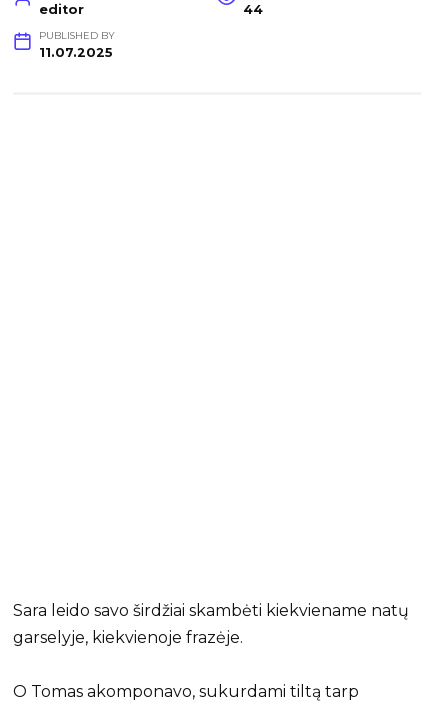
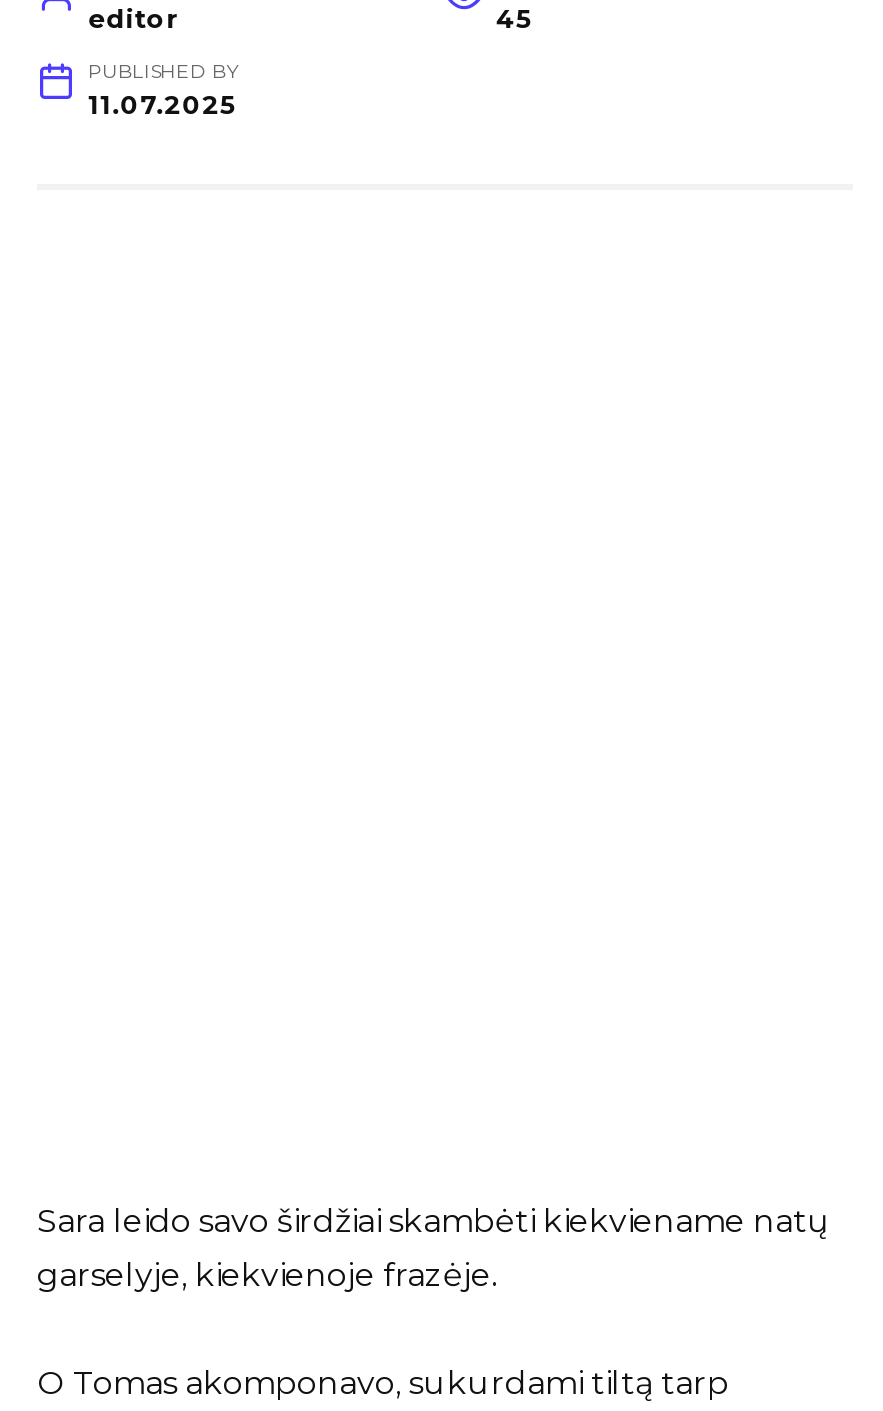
[243,2,263,17] 44 -> [496,4,532,34] 45

